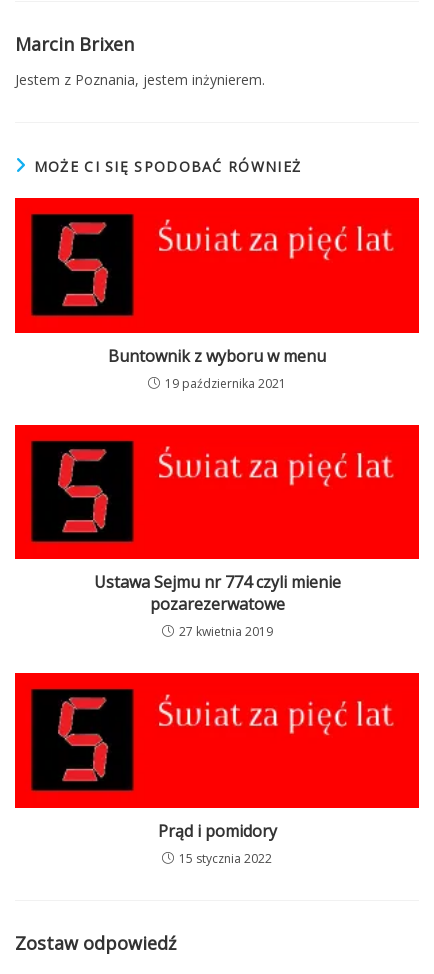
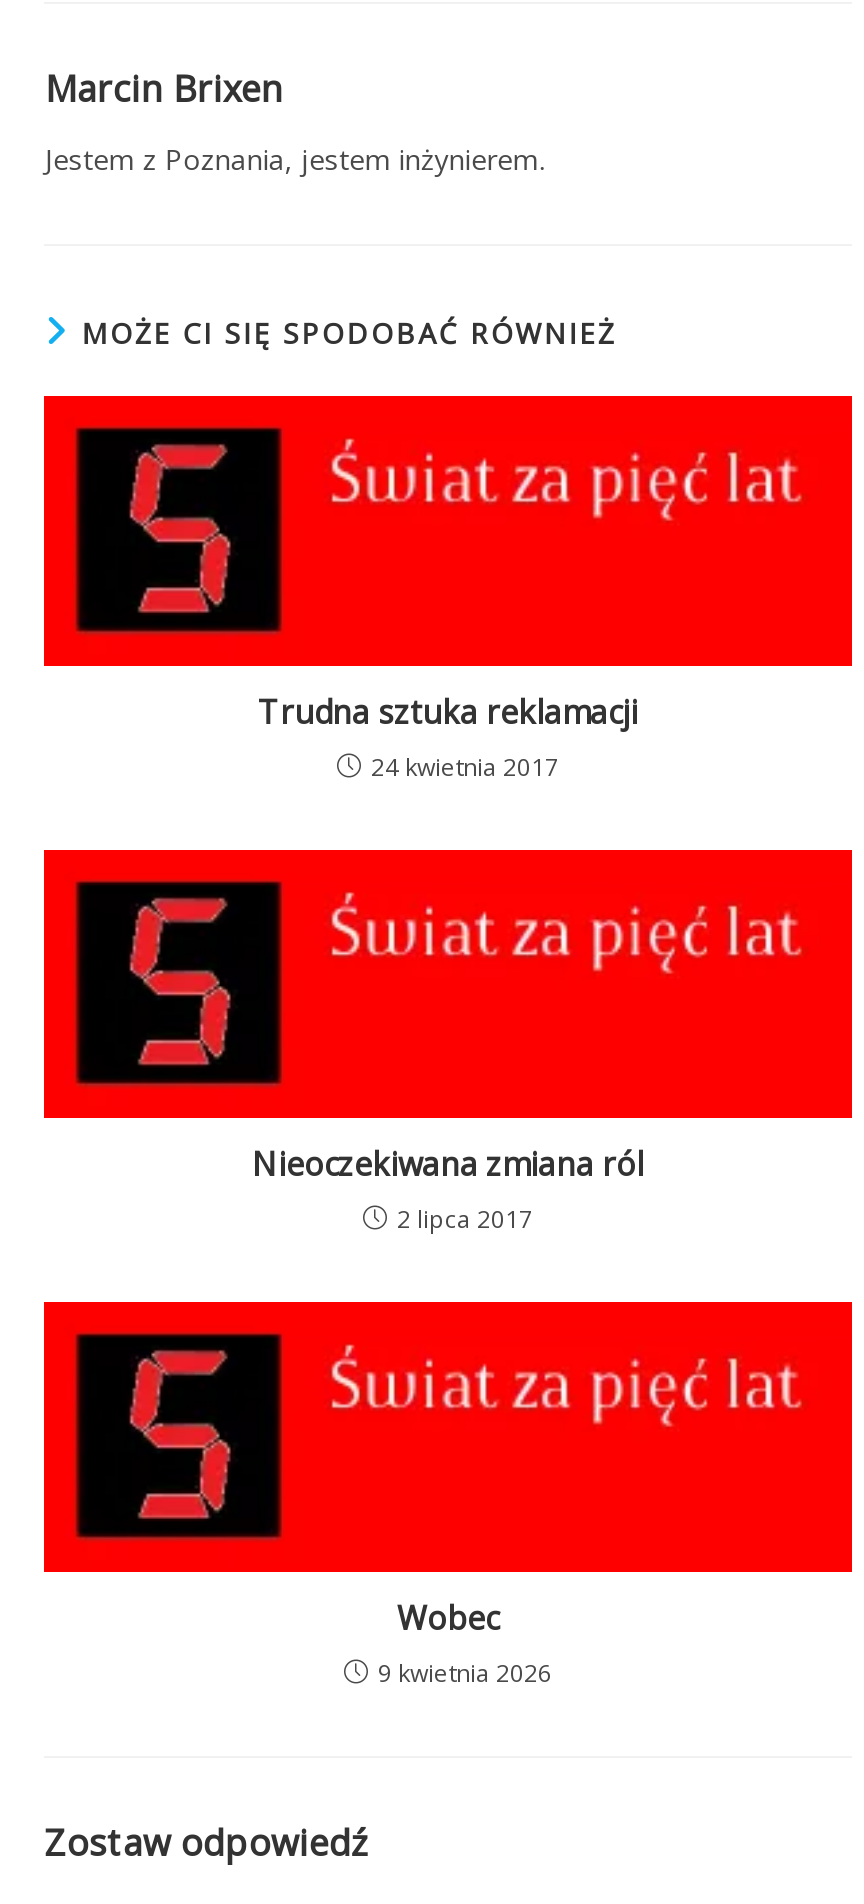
[108,345,326,392] Buntownik z wyboru w menu | 19 października 2021 -> [258,690,638,784] Trudna sztuka reklamacji | 24 kwietnia 2017
[93,571,340,640] Ustawa Sejmu nr 774 czyli mienie | pozarezerwatowe | 27 kwietnia 2019 -> [252,1142,644,1236] Nieoczekiwana zmiana ról | 2 lipca 2017
[157,820,276,867] Prąd i pomidory | 15 stycznia 2022 -> [378,1595,552,1689] Wobec | 9 kwietnia 2026

